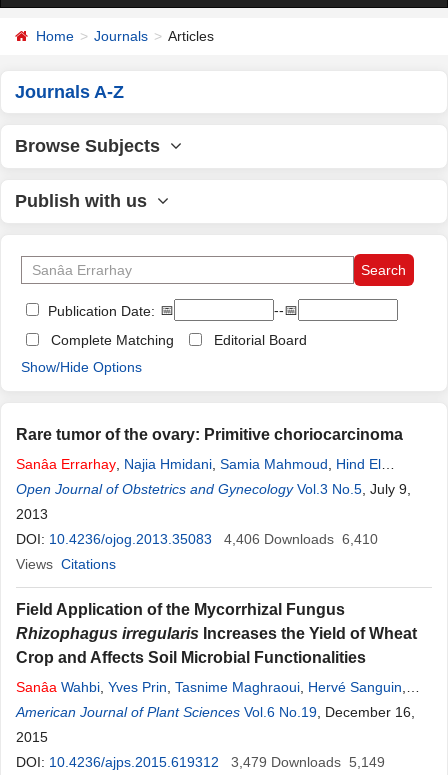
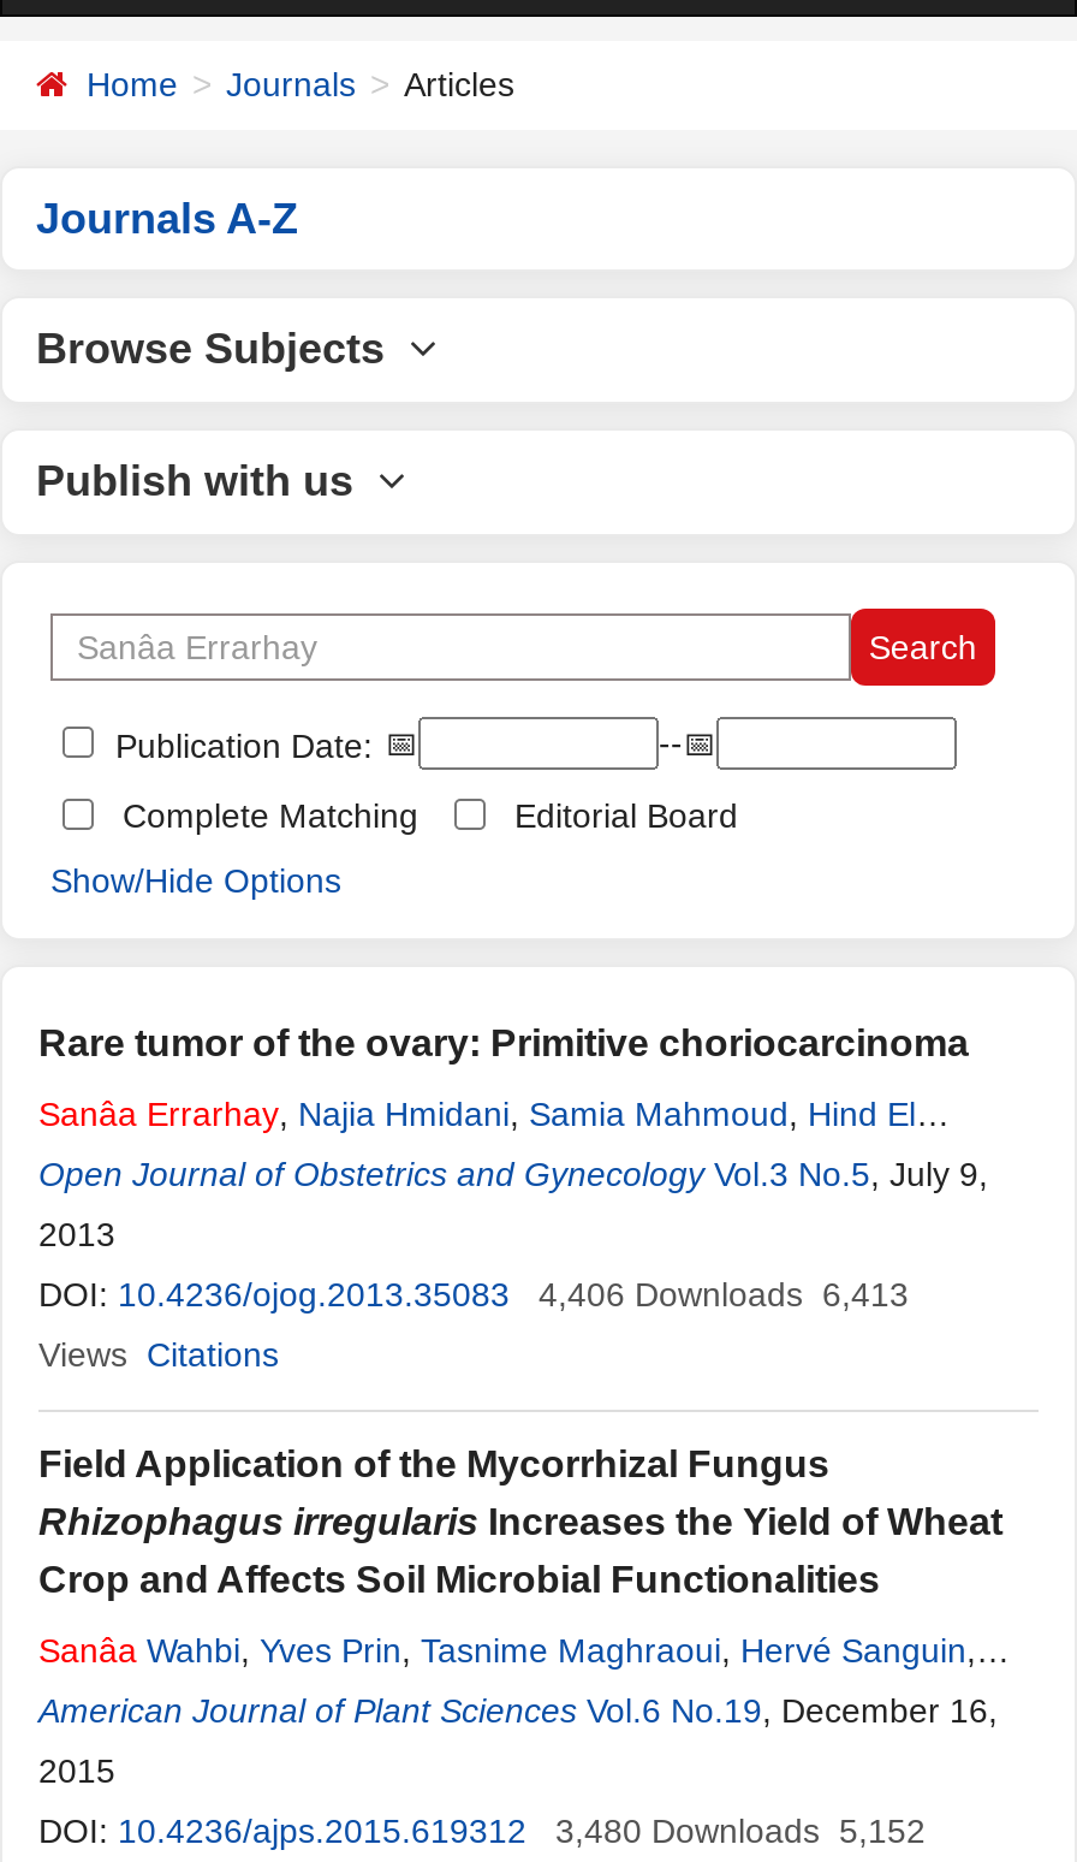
[16,531,378,547] DOI: 10.4236/ojog.2013.35083 4,406 Downloads 6,410 -> [38,1275,909,1314] DOI: 10.4236/ojog.2013.35083 4,406 Downloads 6,413
[16,754,385,770] DOI: 10.4236/ajps.2015.619312 3,479 Downloads 5,149 -> [38,1811,926,1850] DOI: 10.4236/ajps.2015.619312 3,480 Downloads 5,152

